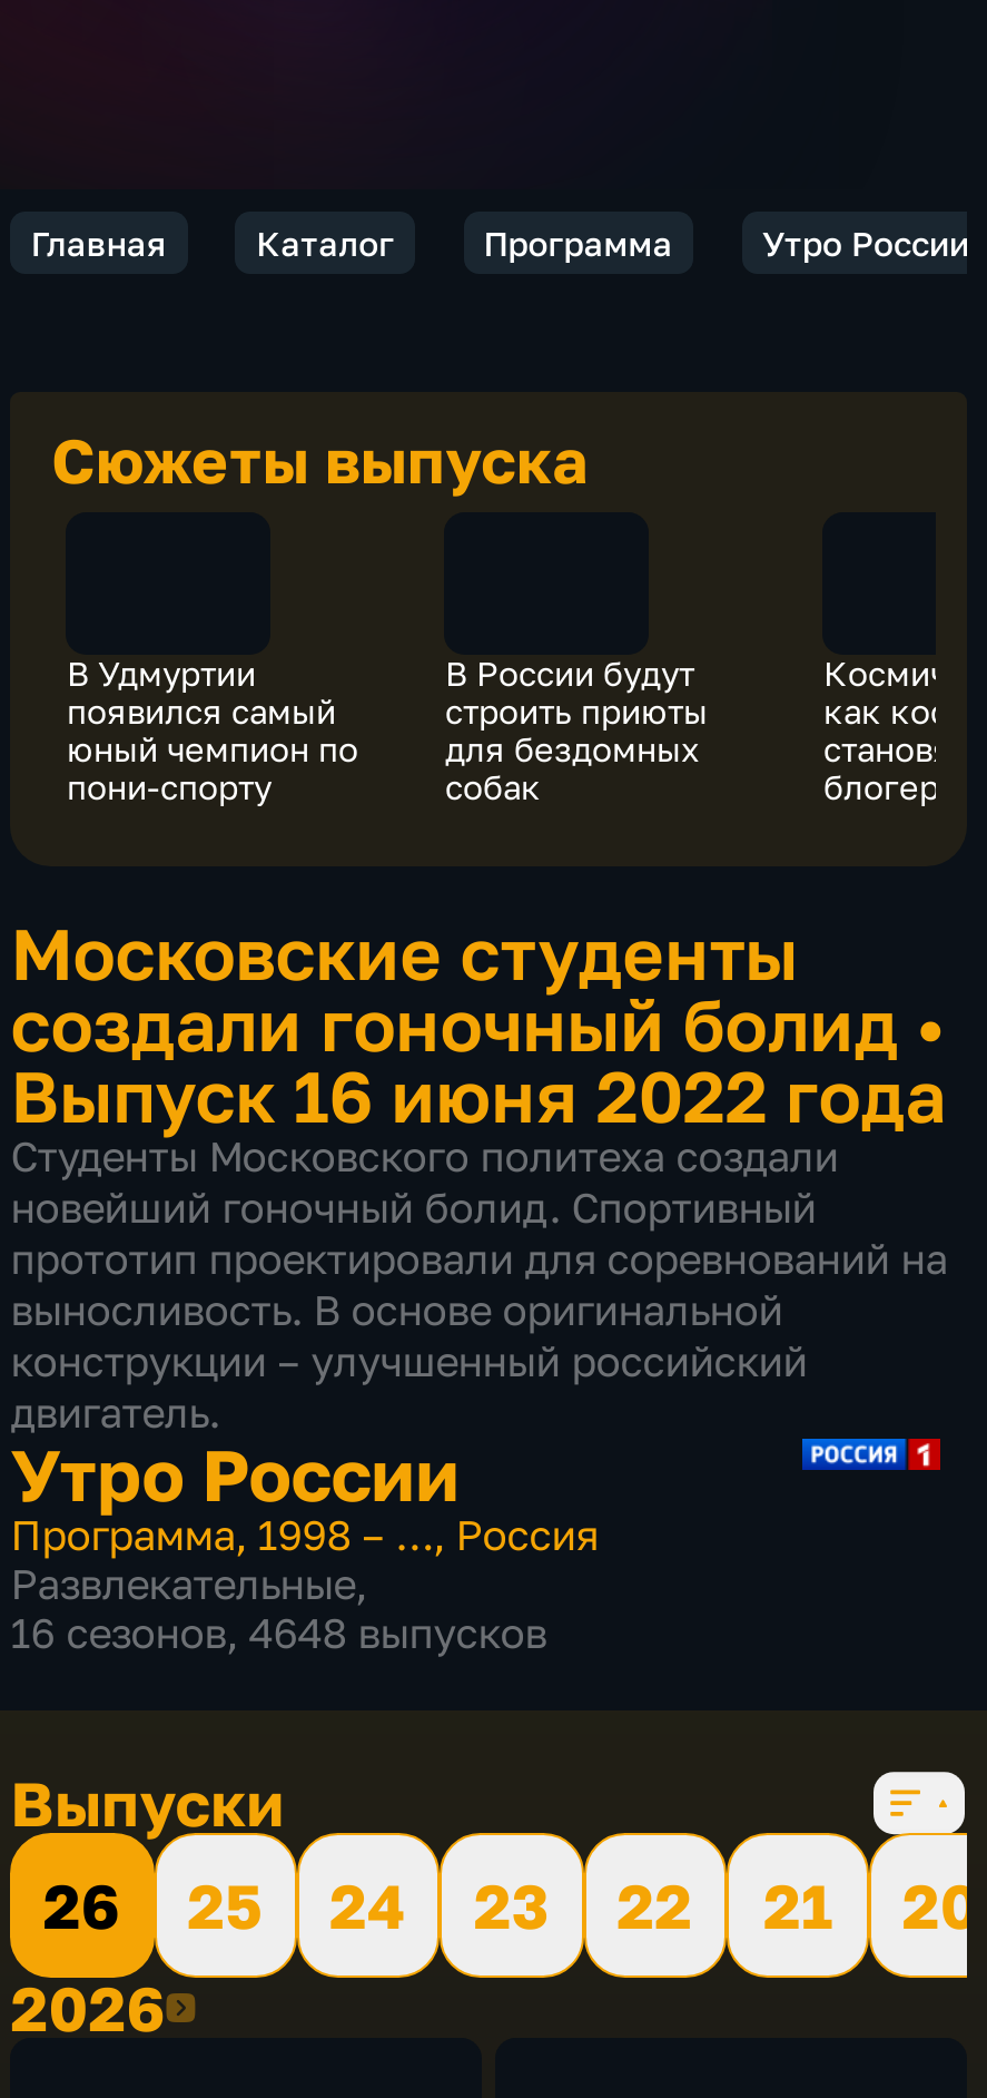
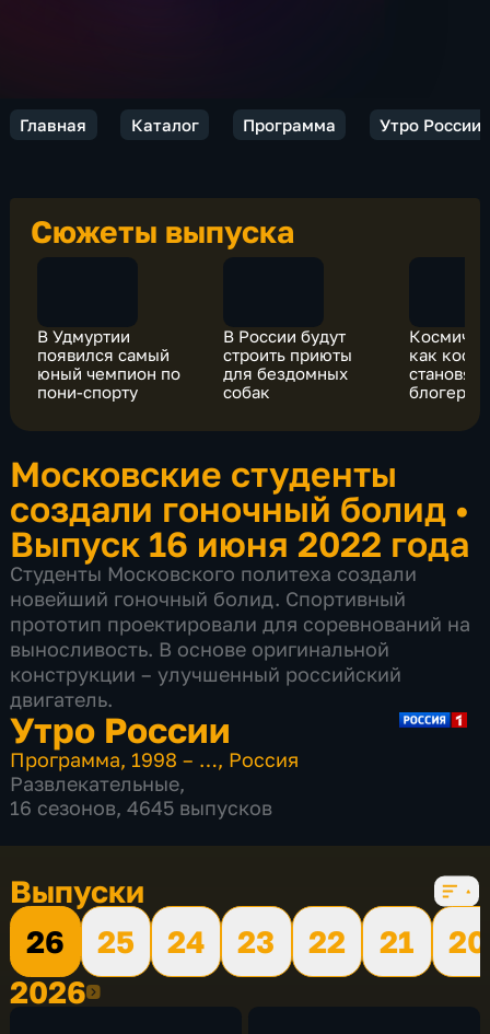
[10,1608,547,1657] 16 сезонов, 4648 выпусков -> [10,796,273,820] 16 сезонов, 4645 выпусков

